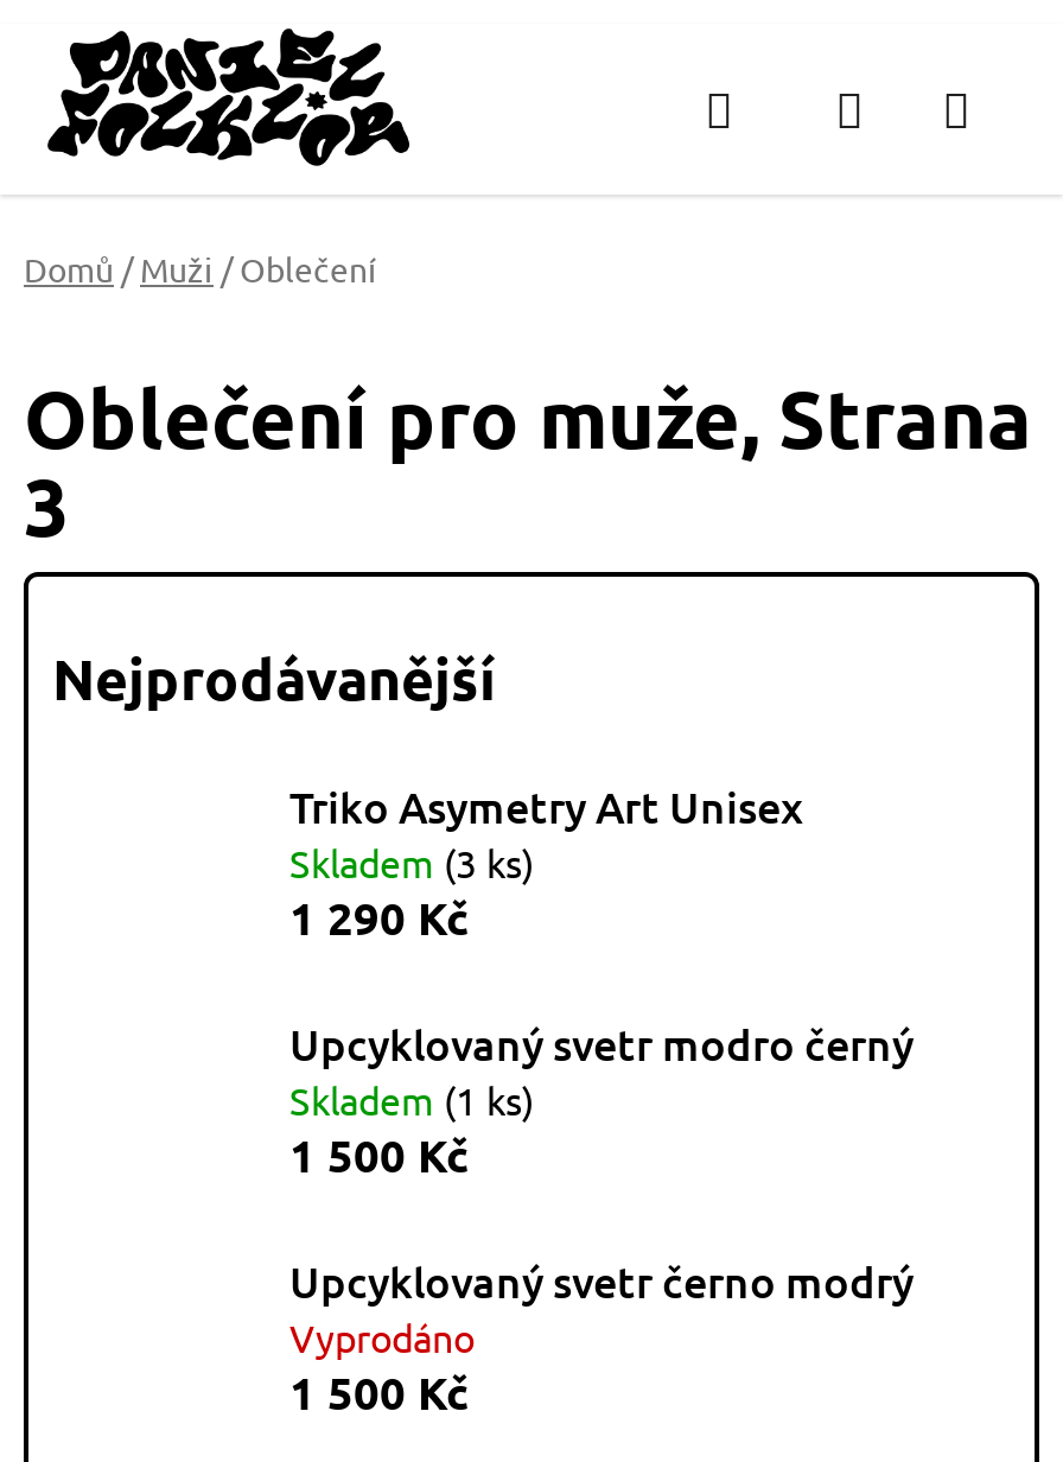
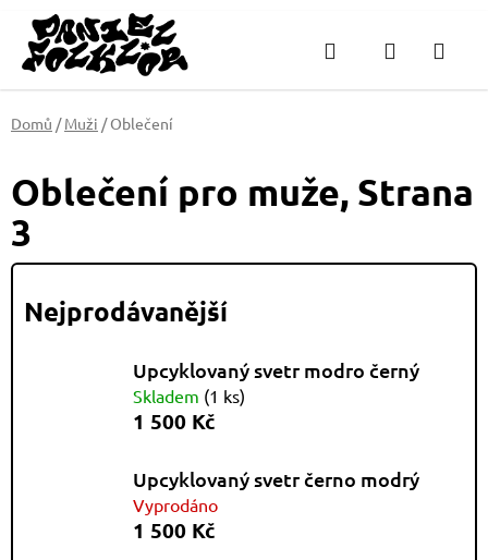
[289,778,804,947] Triko Asymetry Art Unisex | Skladem (3 ks) | 1 290 Kč -> none

